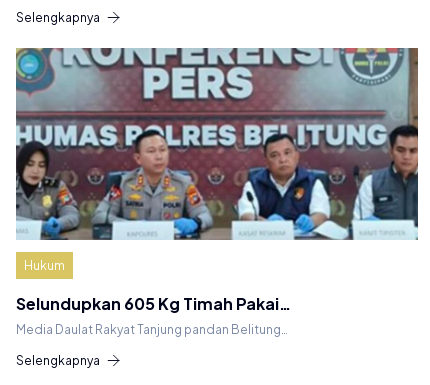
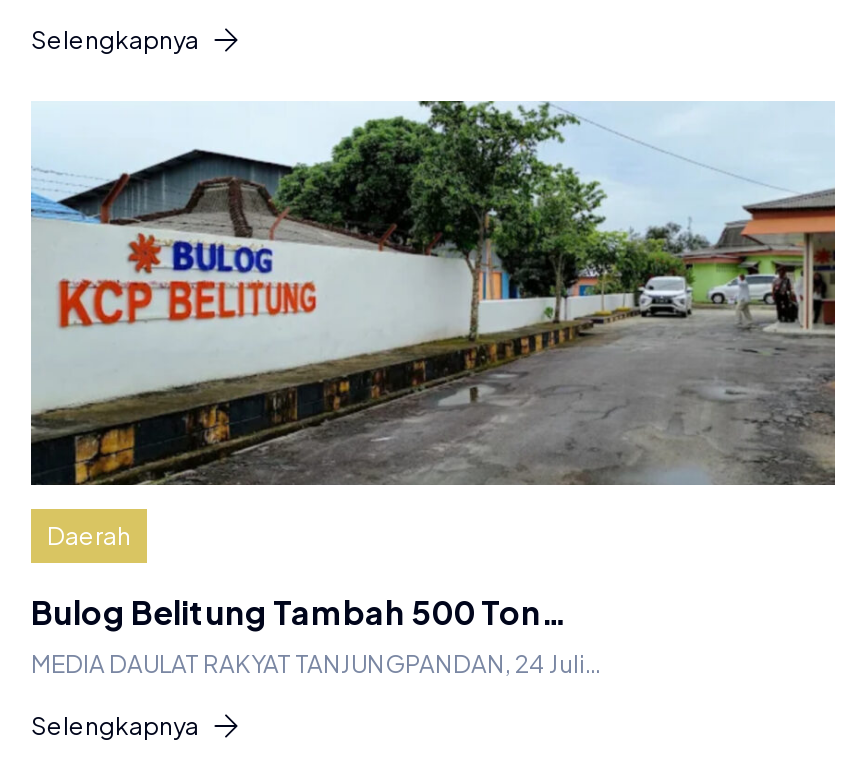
[15,47,419,273] [image] | Hukum -> [29,100,837,550] [image] | Daerah
[16,293,291,337] Selundupkan 605 Kg Timah Pakai… | Media Daulat Rakyat Tanjung pandan Belitung… -> [31,590,599,678] Bulog Belitung Tambah 500 Ton… | MEDIA DAULAT RAKYAT TANJUNGPANDAN, 24 Juli…

